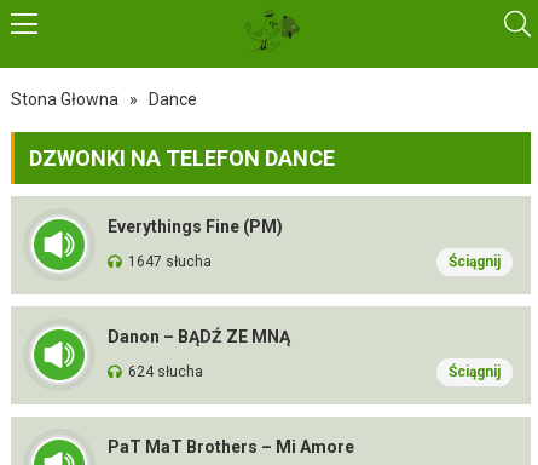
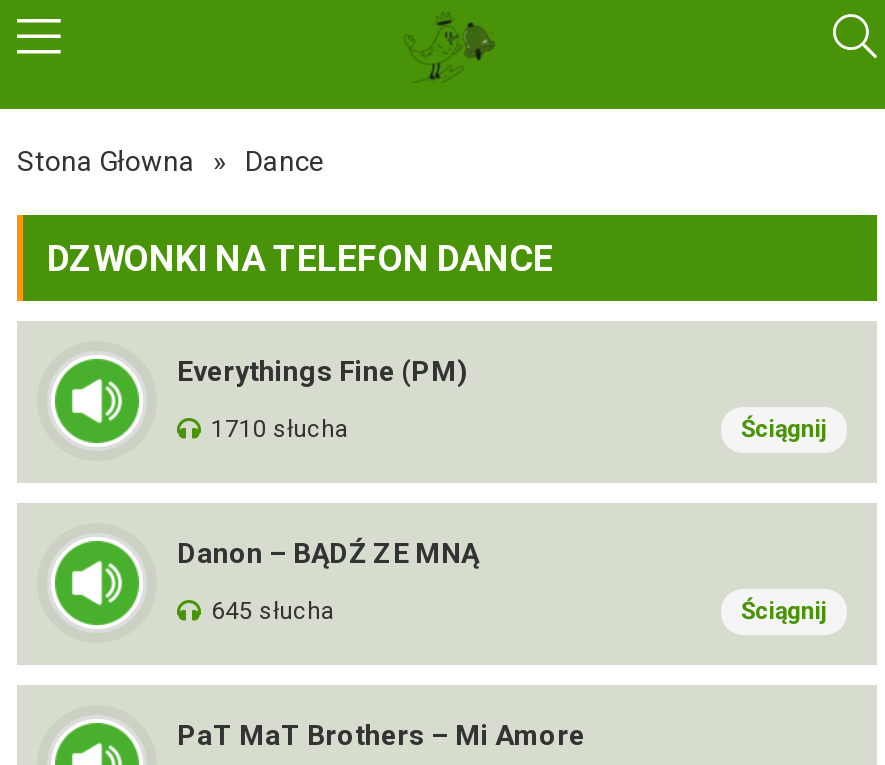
[128,253,212,270] 1647 słucha -> [211,415,349,443] 1710 słucha
[128,363,203,380] 624 słucha -> [211,597,335,625] 645 słucha

